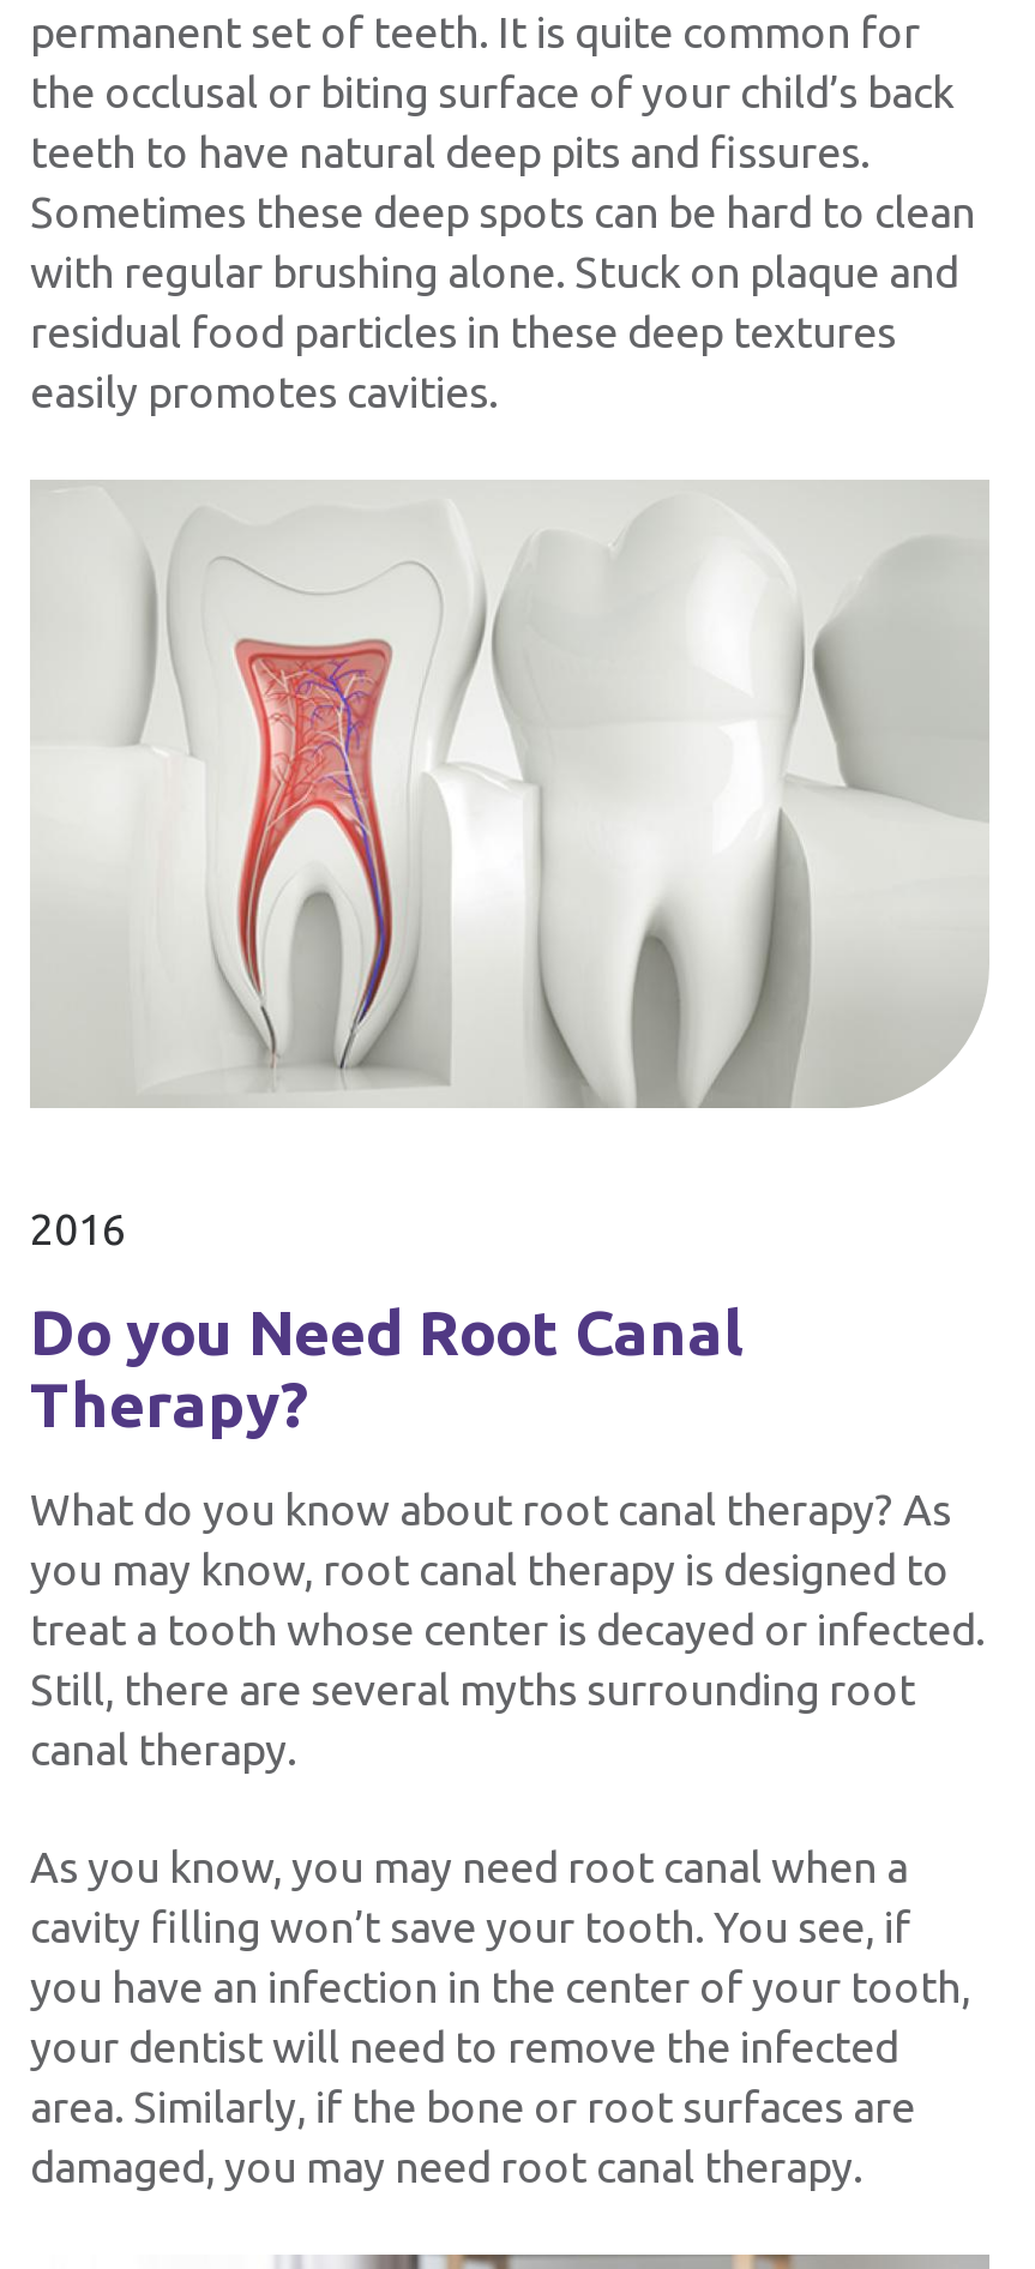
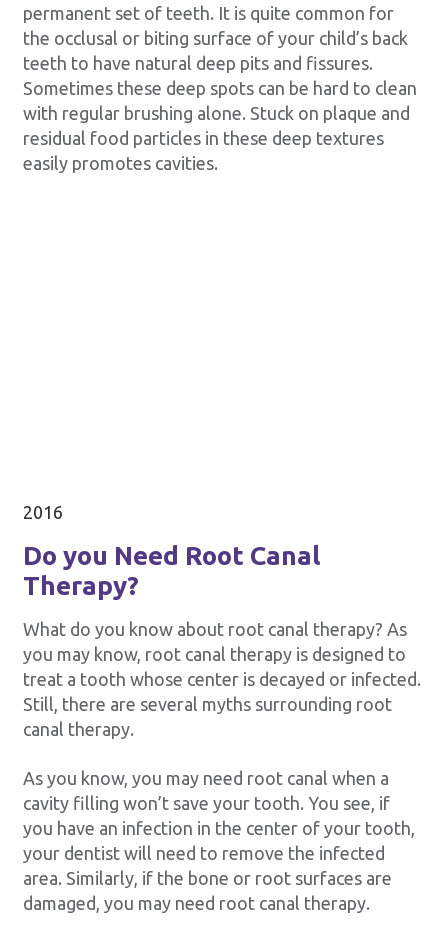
[28,480,992,1111] [image] -> none

